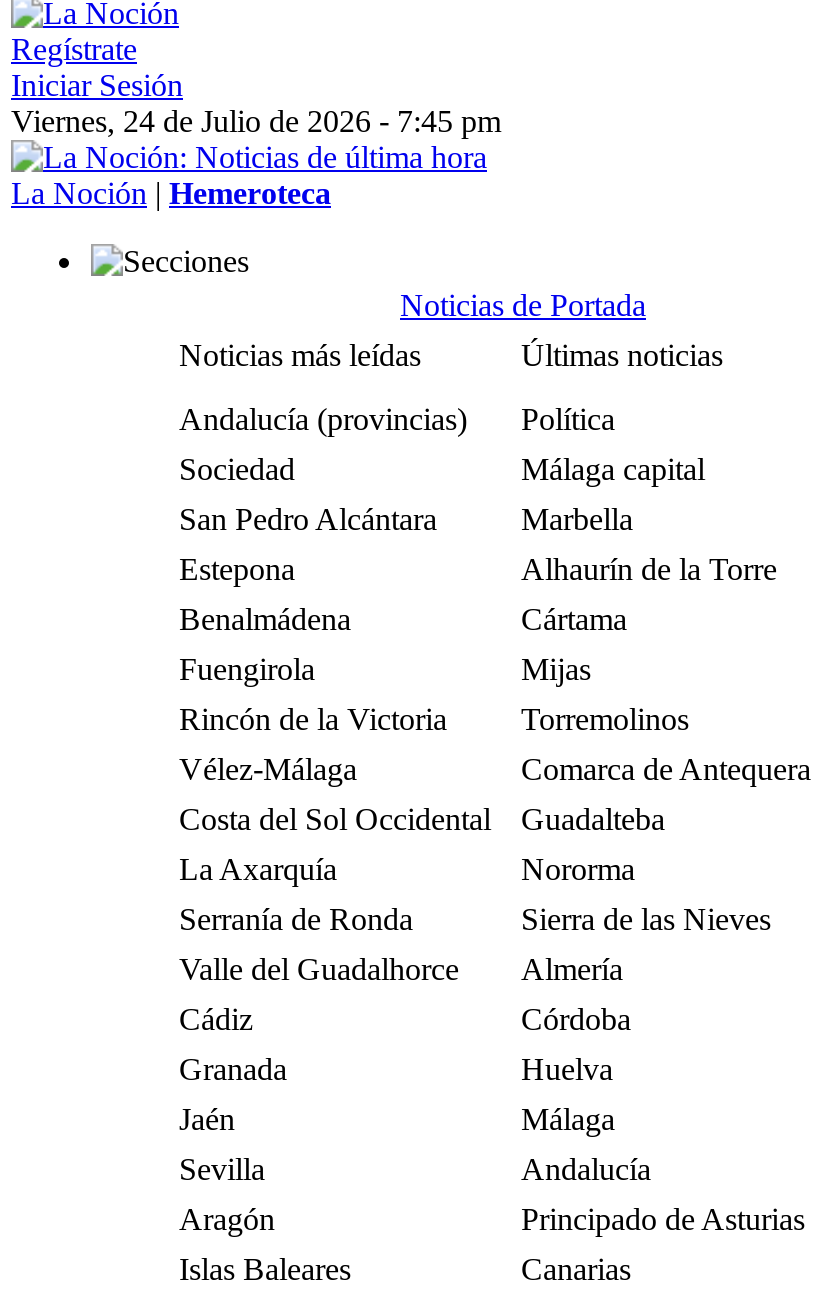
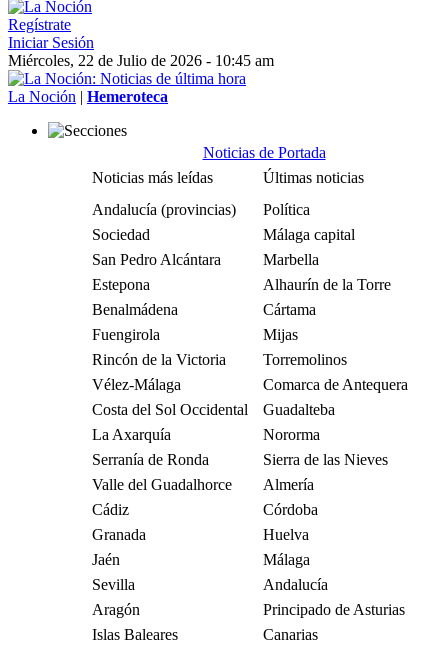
[11,104,501,138] Viernes, 24 de Julio de 2026 - 7:45 pm -> [8,52,274,69] Miércoles, 22 de Julio de 2026 - 10:45 am

